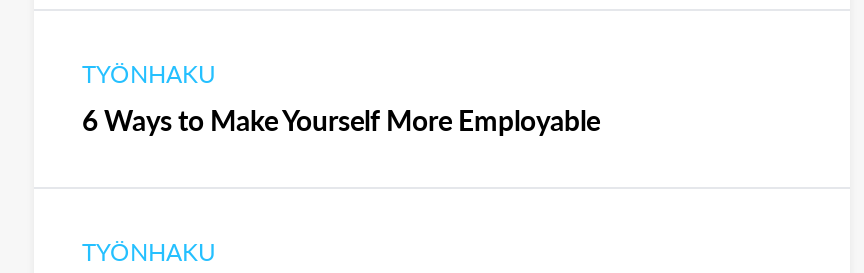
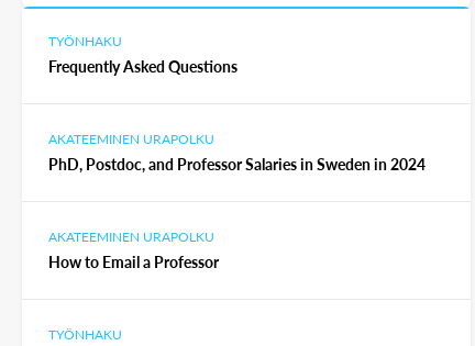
[82,99,600,139] 6 Ways to Make Yourself More Employable -> [48,55,426,273] Frequently Asked Questions | AKATEEMINEN URAPOLKU | PhD, Postdoc, and Professor Salaries in Sweden in 2024 | AKATEEMINEN URAPOLKU | How to Email a Professor

